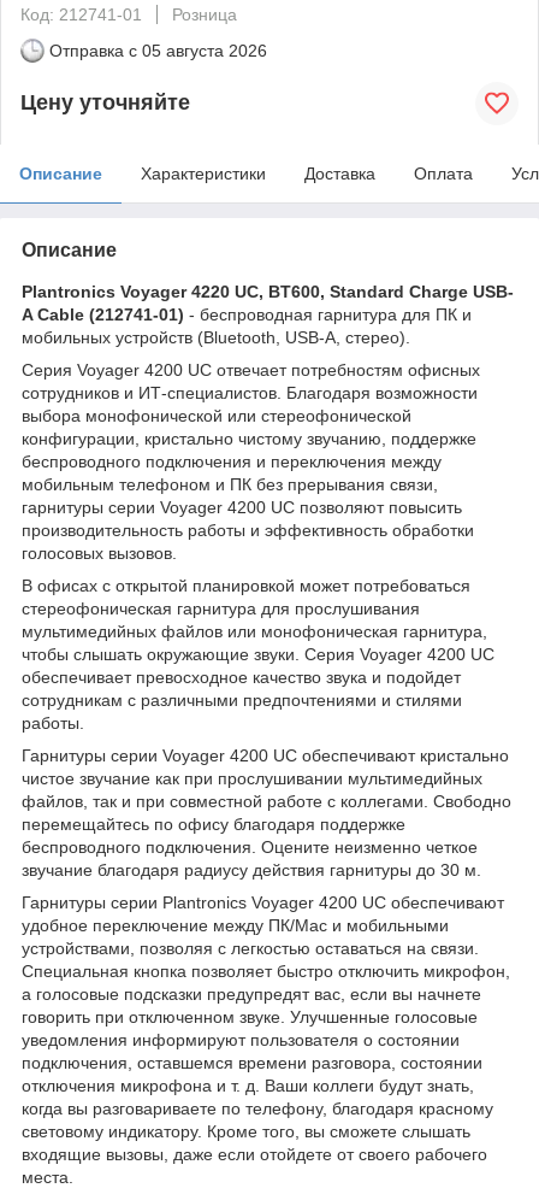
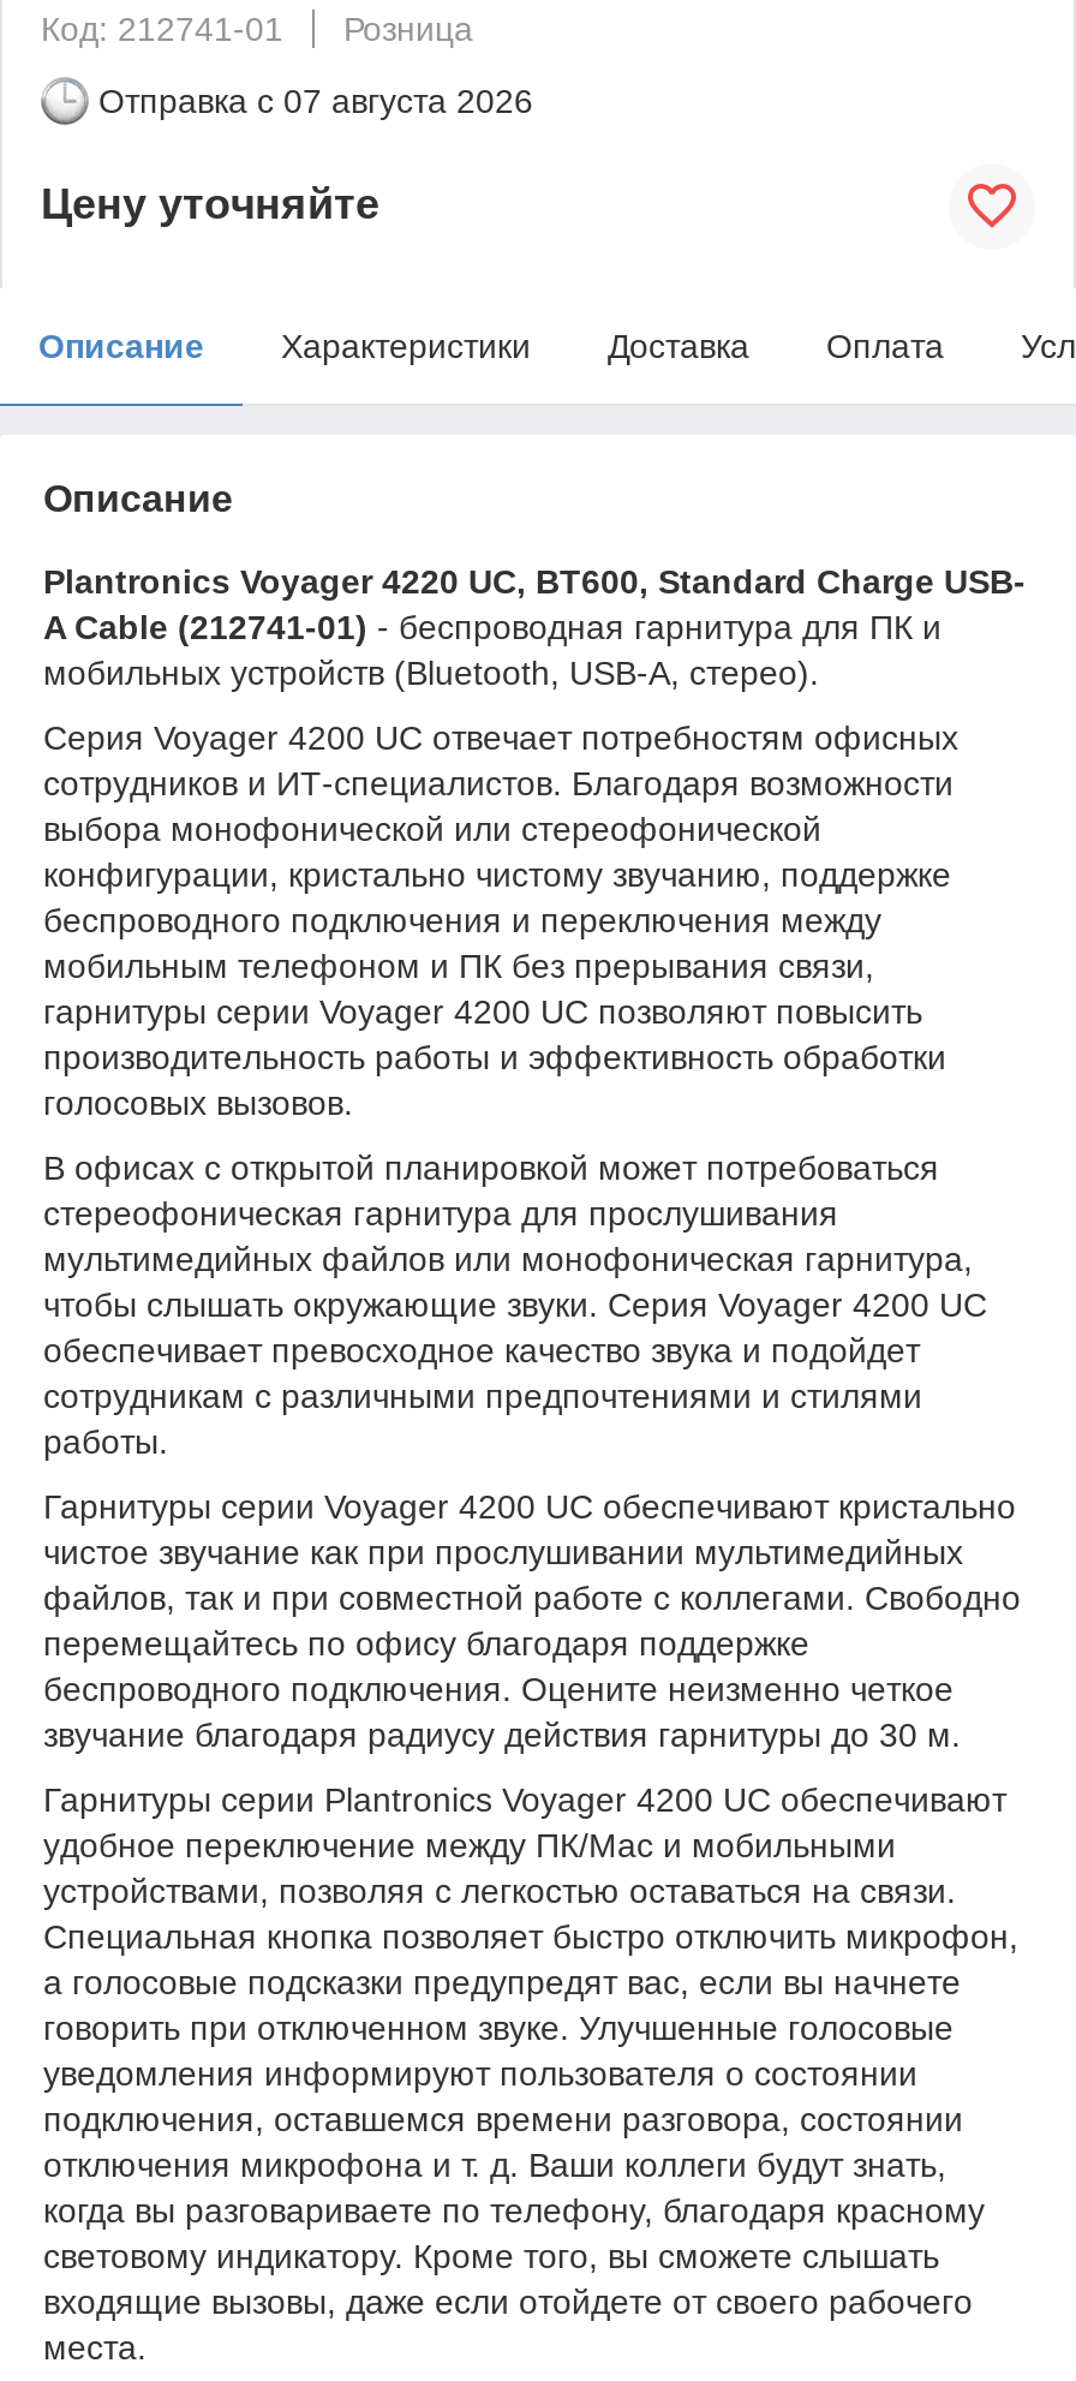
[49,41,267,60] Отправка с 05 августа 2026 -> [98,81,533,120] Отправка с 07 августа 2026

